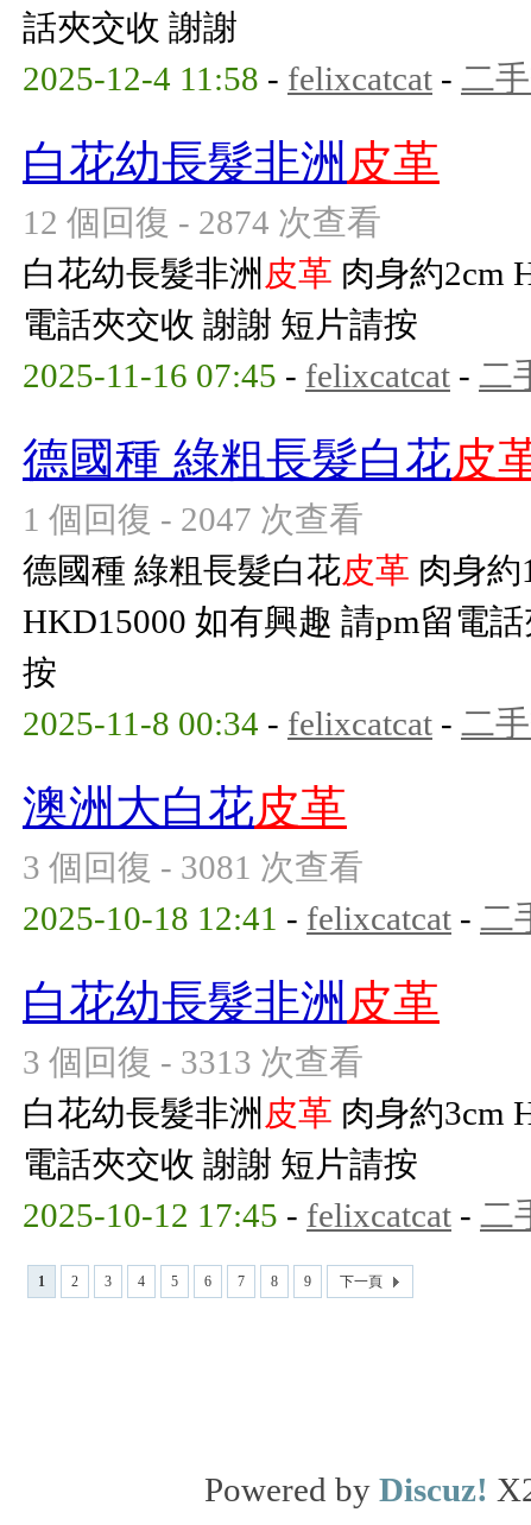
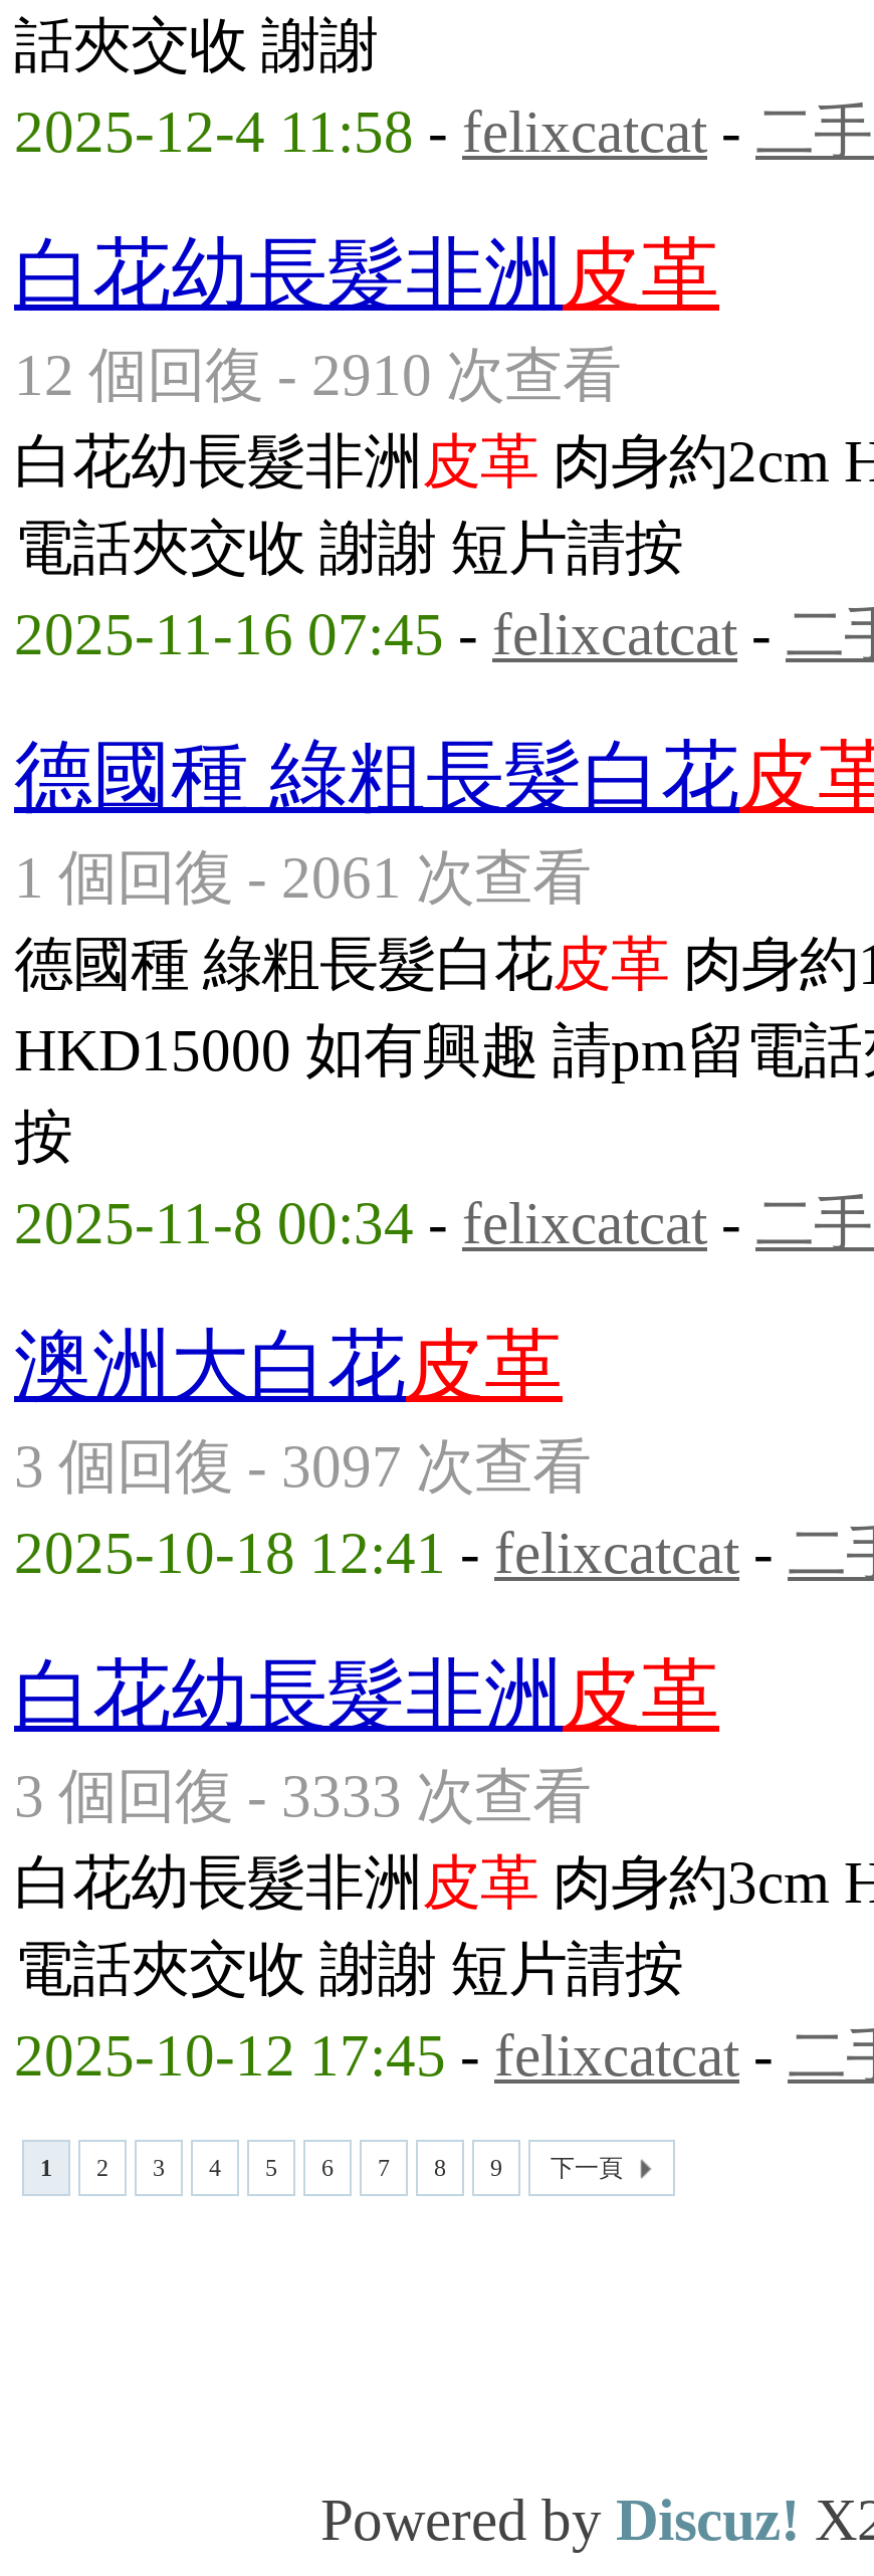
[23,203,381,241] 12 個回復 - 2874 次查看 -> [14,343,621,407] 12 個回復 - 2910 次查看
[23,500,364,538] 1 個回復 - 2047 次查看 -> [14,845,591,910] 1 個回復 - 2061 次查看
[23,848,364,886] 3 個回復 - 3081 次查看 -> [14,1434,591,1499] 3 個回復 - 3097 次查看
[23,1043,364,1081] 3 個回復 - 3313 次查看 -> [14,1764,591,1828] 3 個回復 - 3333 次查看

